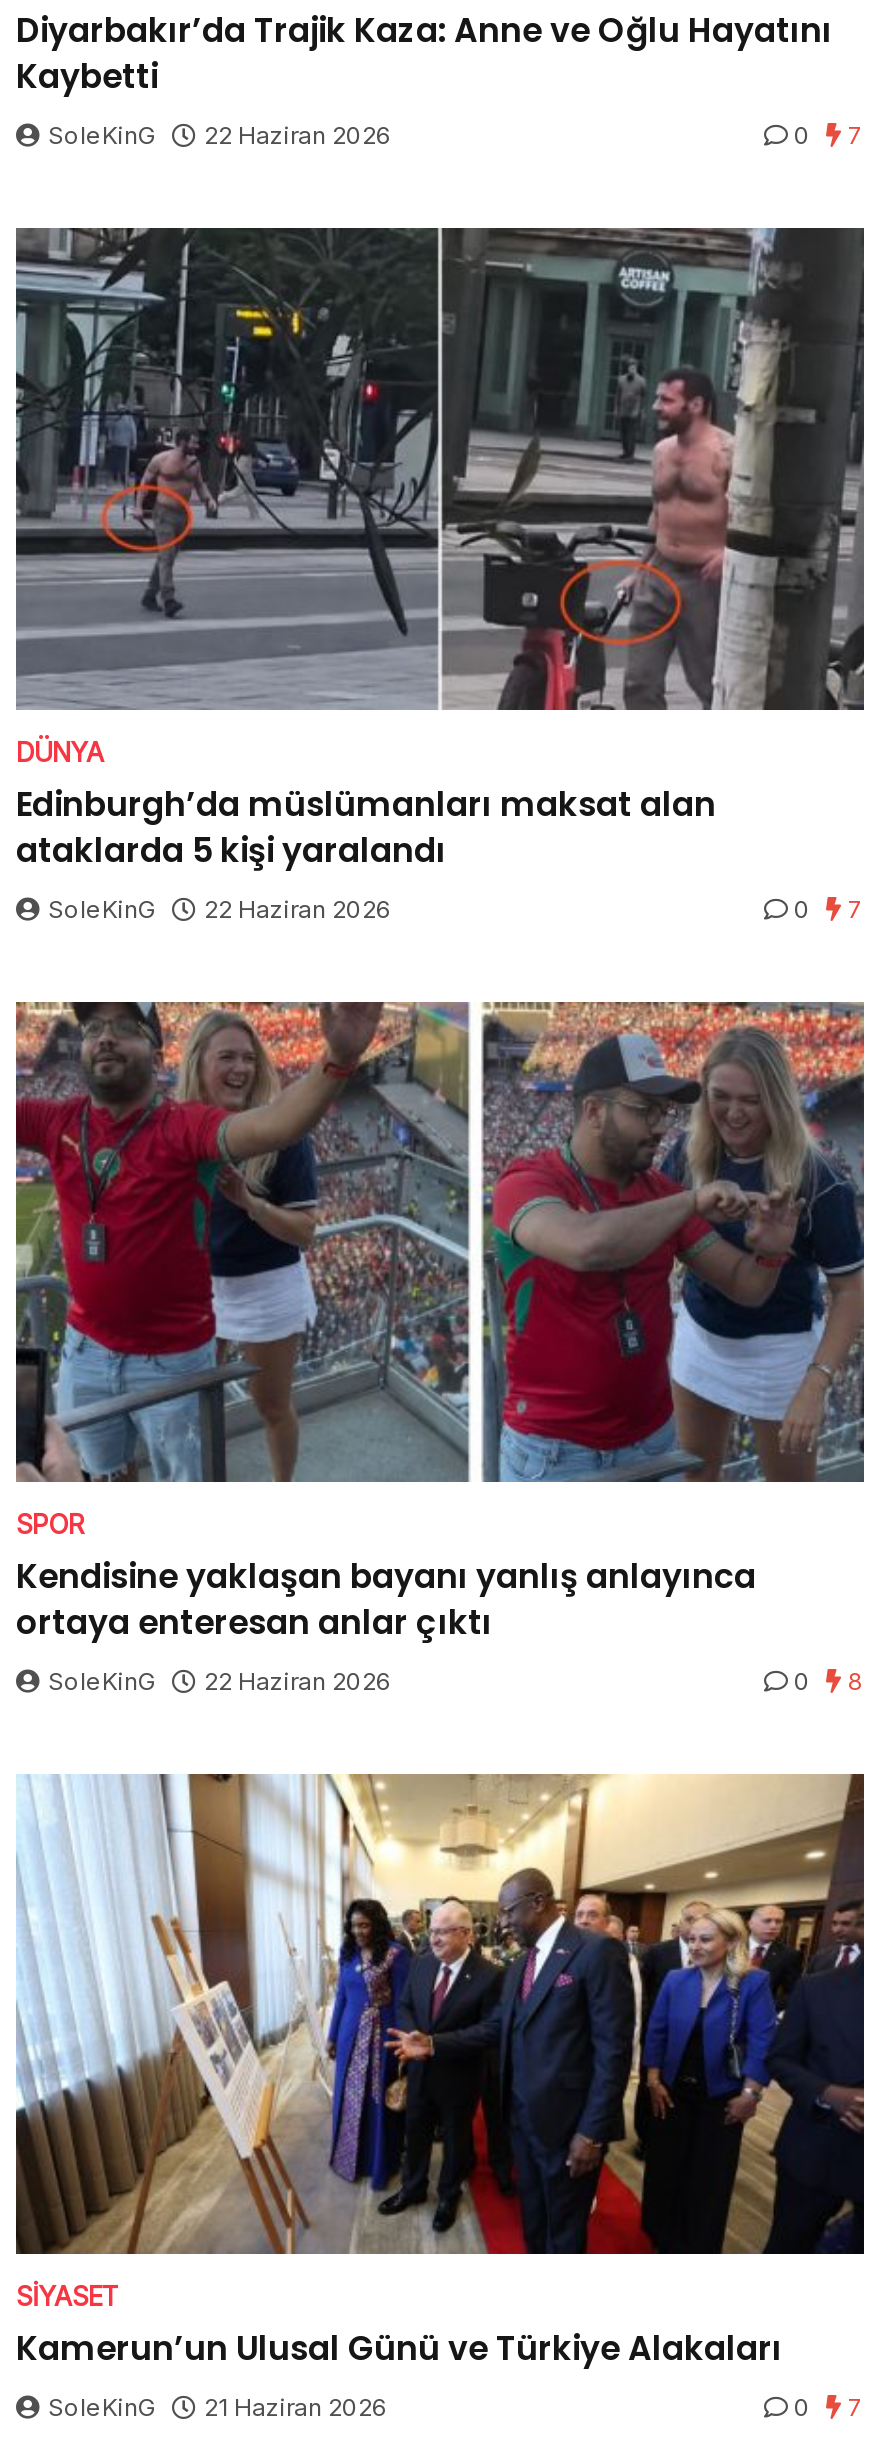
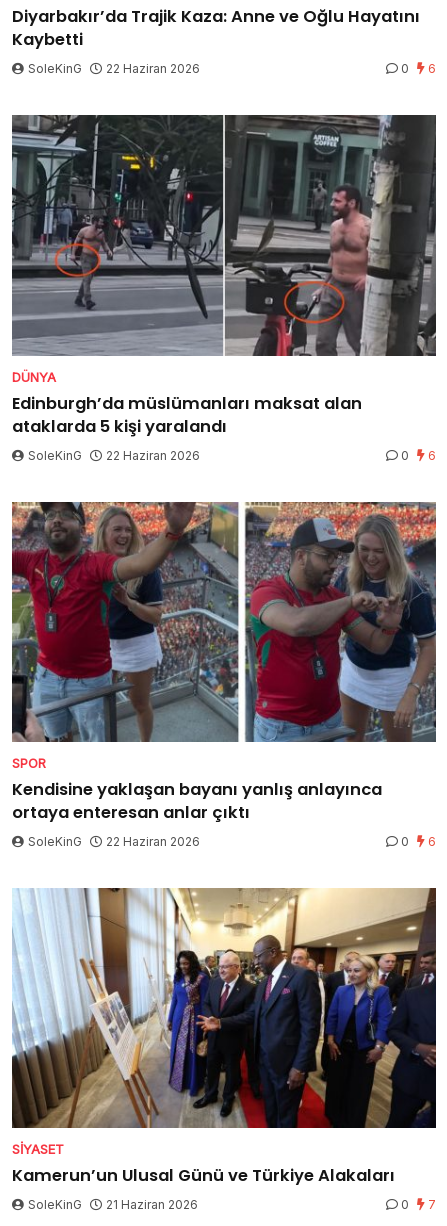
[788,120,864,150] 0 7 -> [398,61,436,76] 0 6
[788,893,864,923] 0 7 -> [398,447,436,462] 0 6
[788,1666,864,1696] 0 8 -> [398,834,436,849] 0 6

